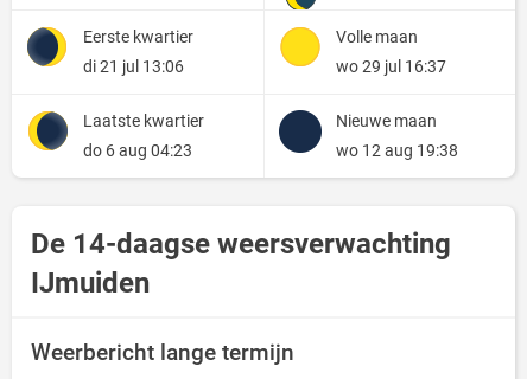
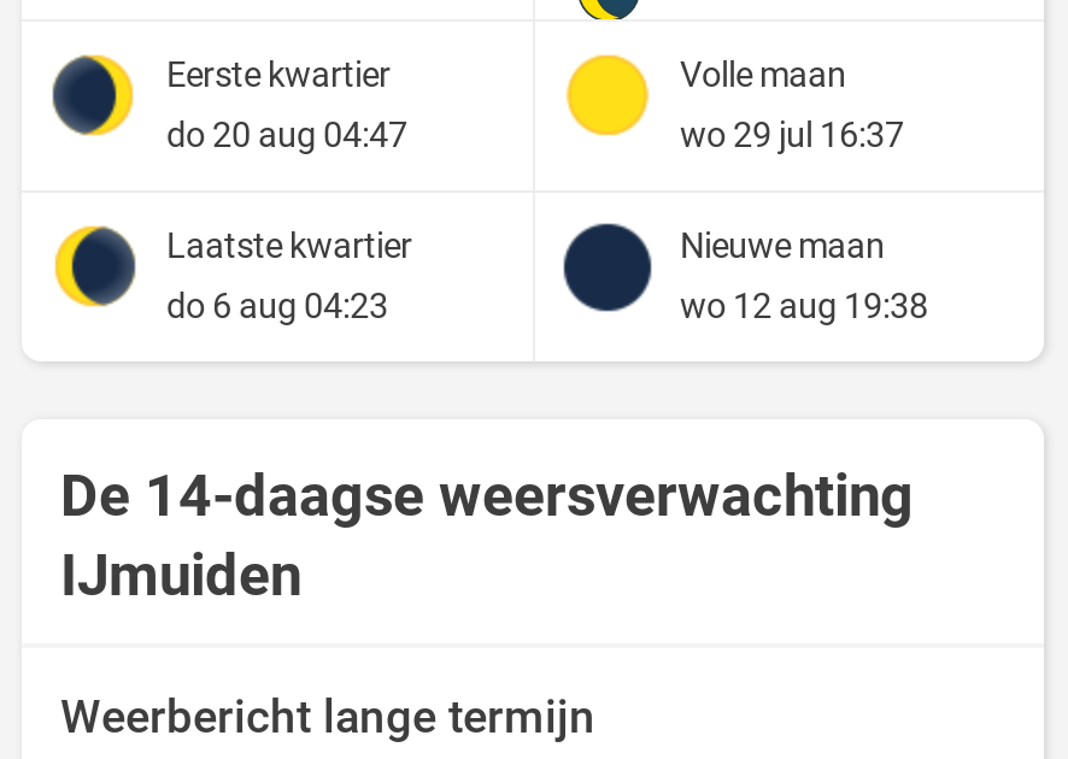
[83,57,184,77] di 21 jul 13:06 -> [166,115,407,156] do 20 aug 04:47

